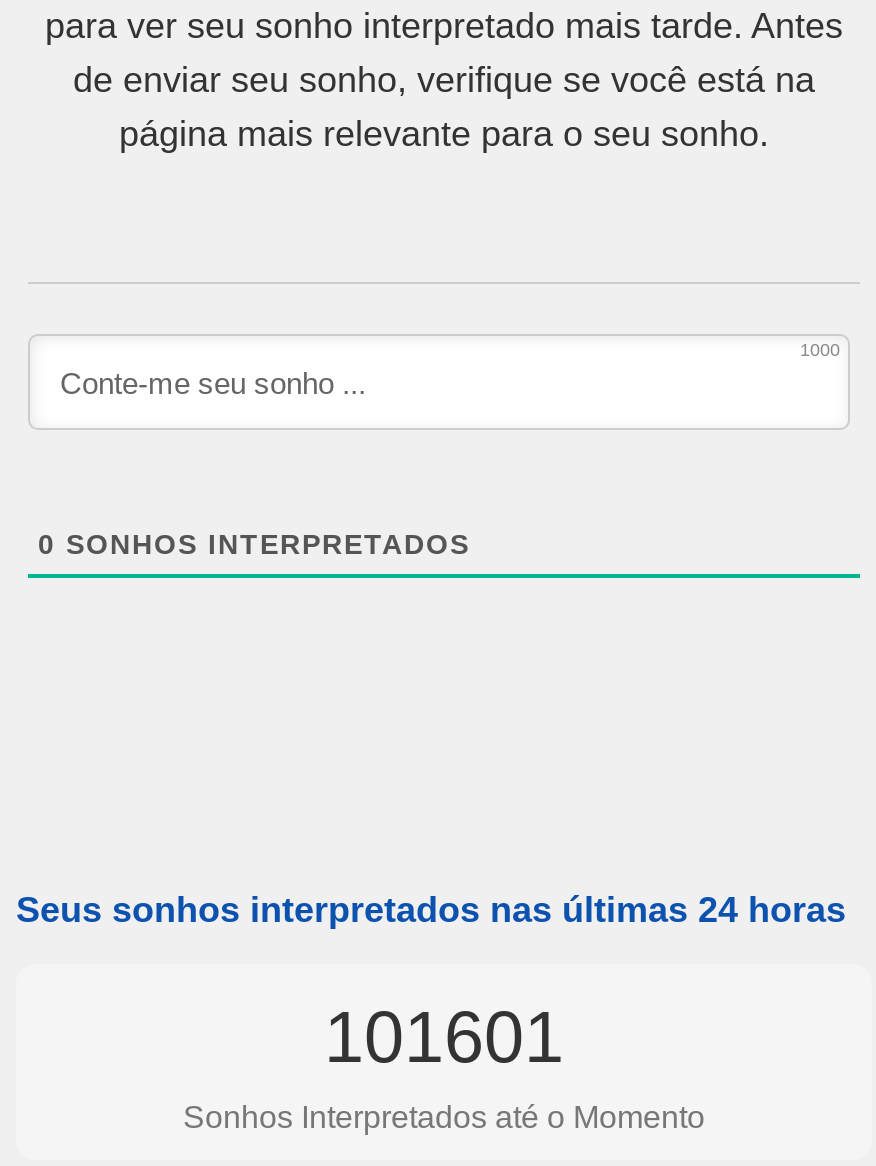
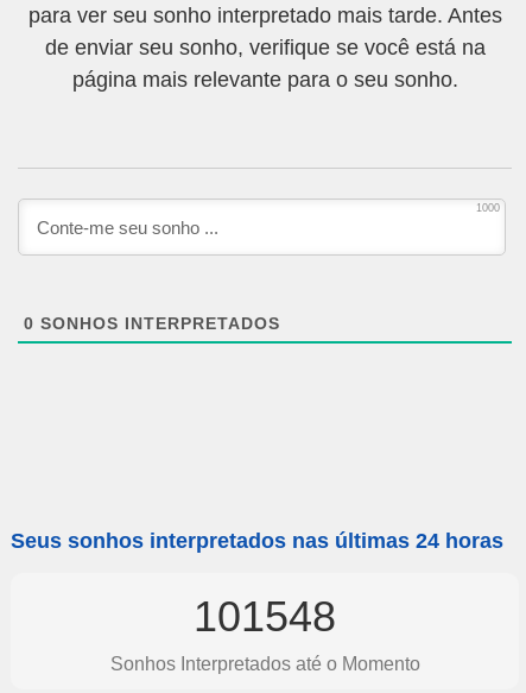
[324,995,564,1077] 101601 -> [194,591,336,640] 101548

